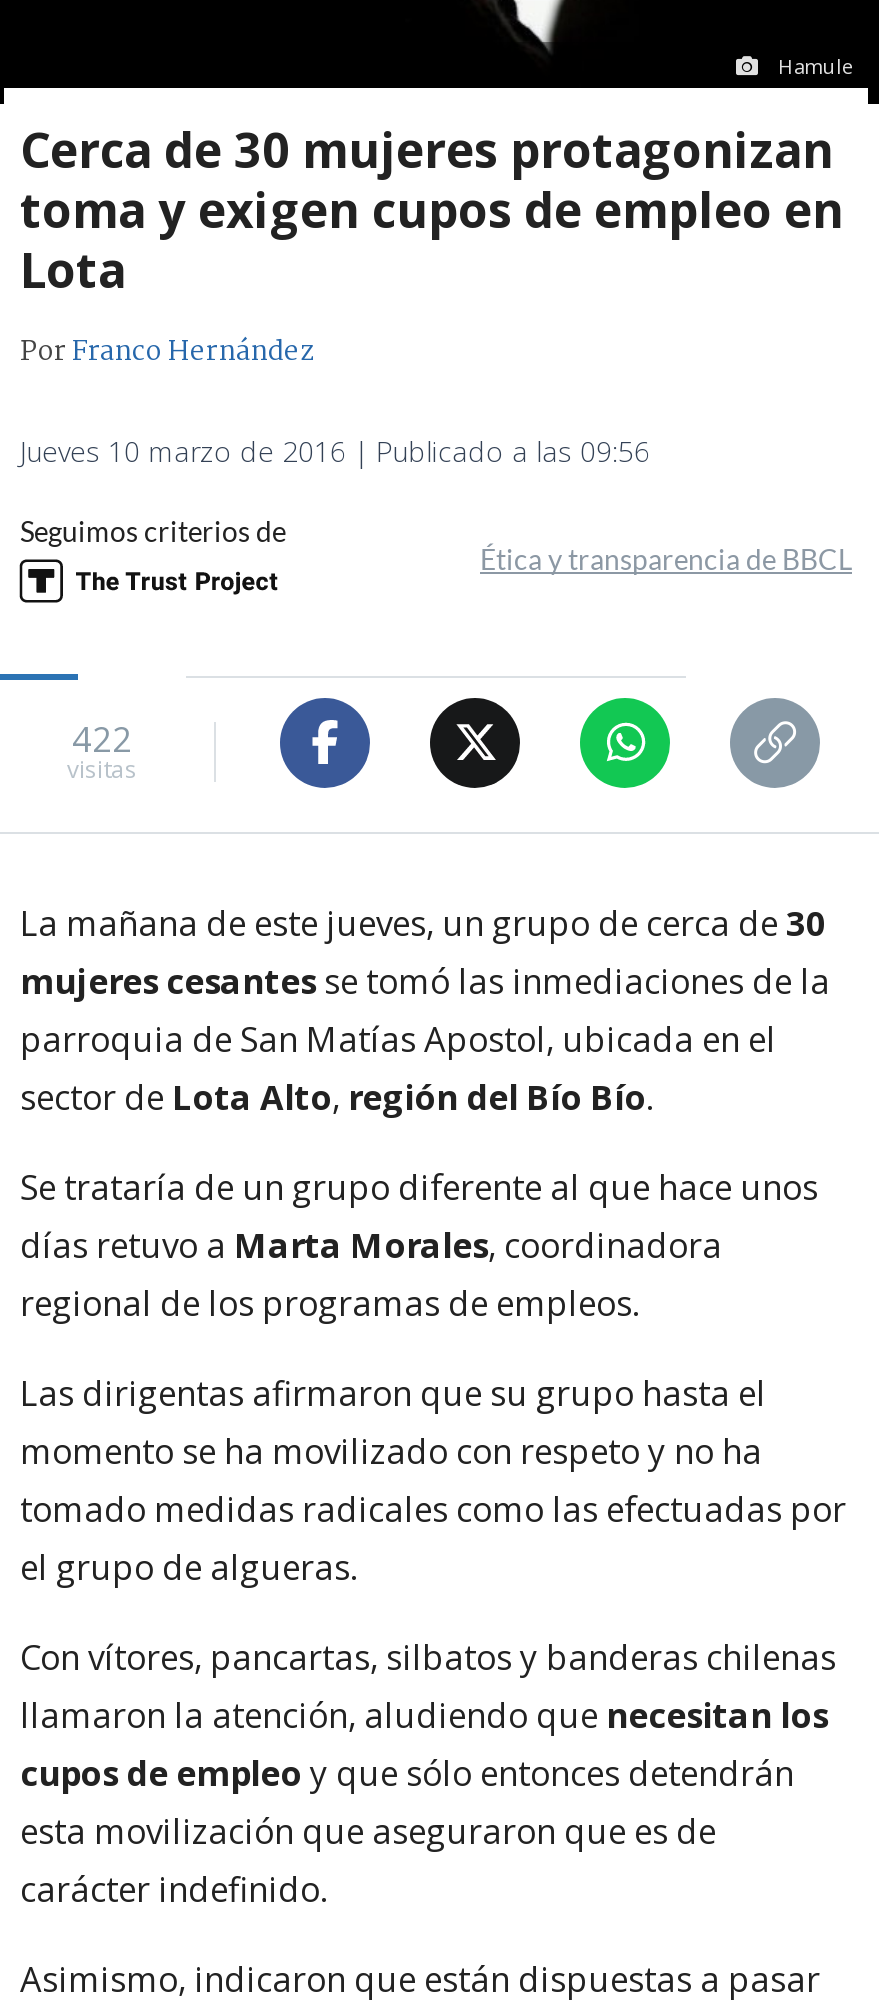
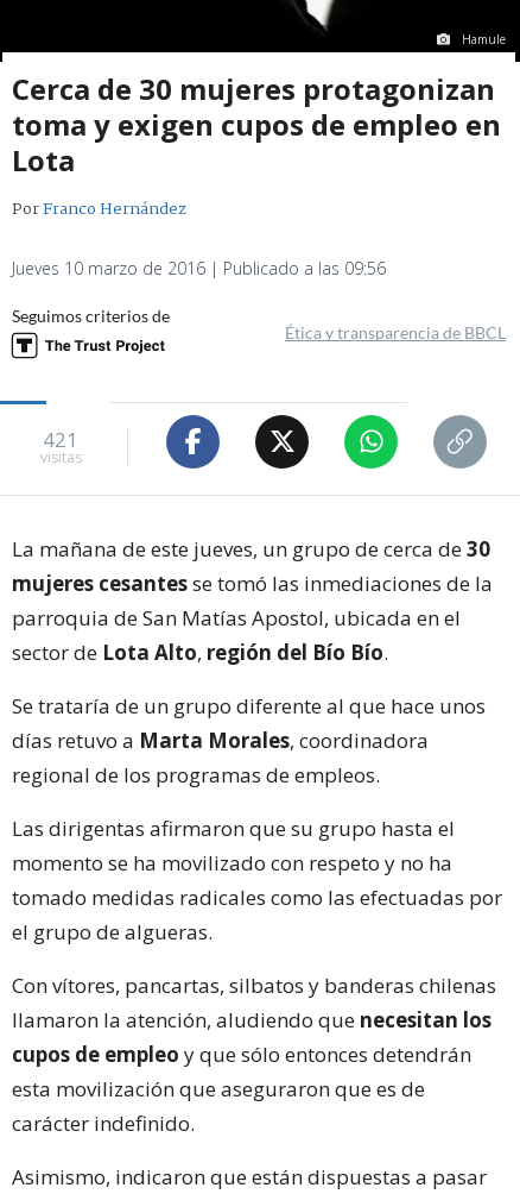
[72,717,132,763] 422 -> [43,426,78,453] 421

